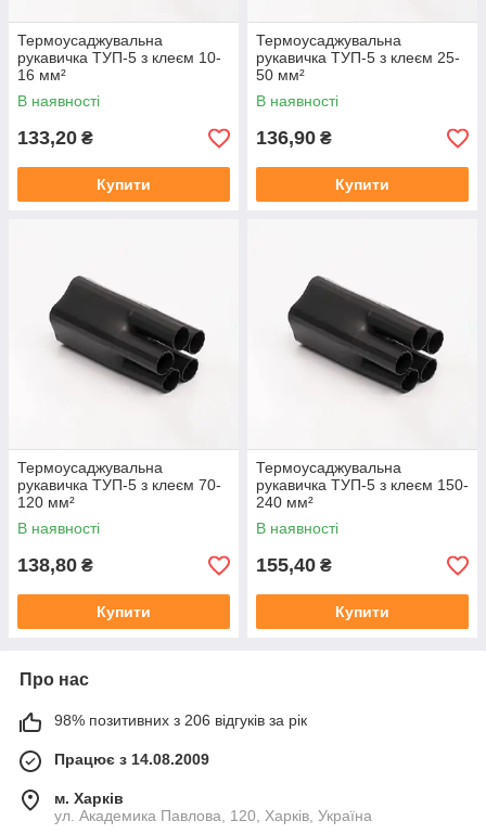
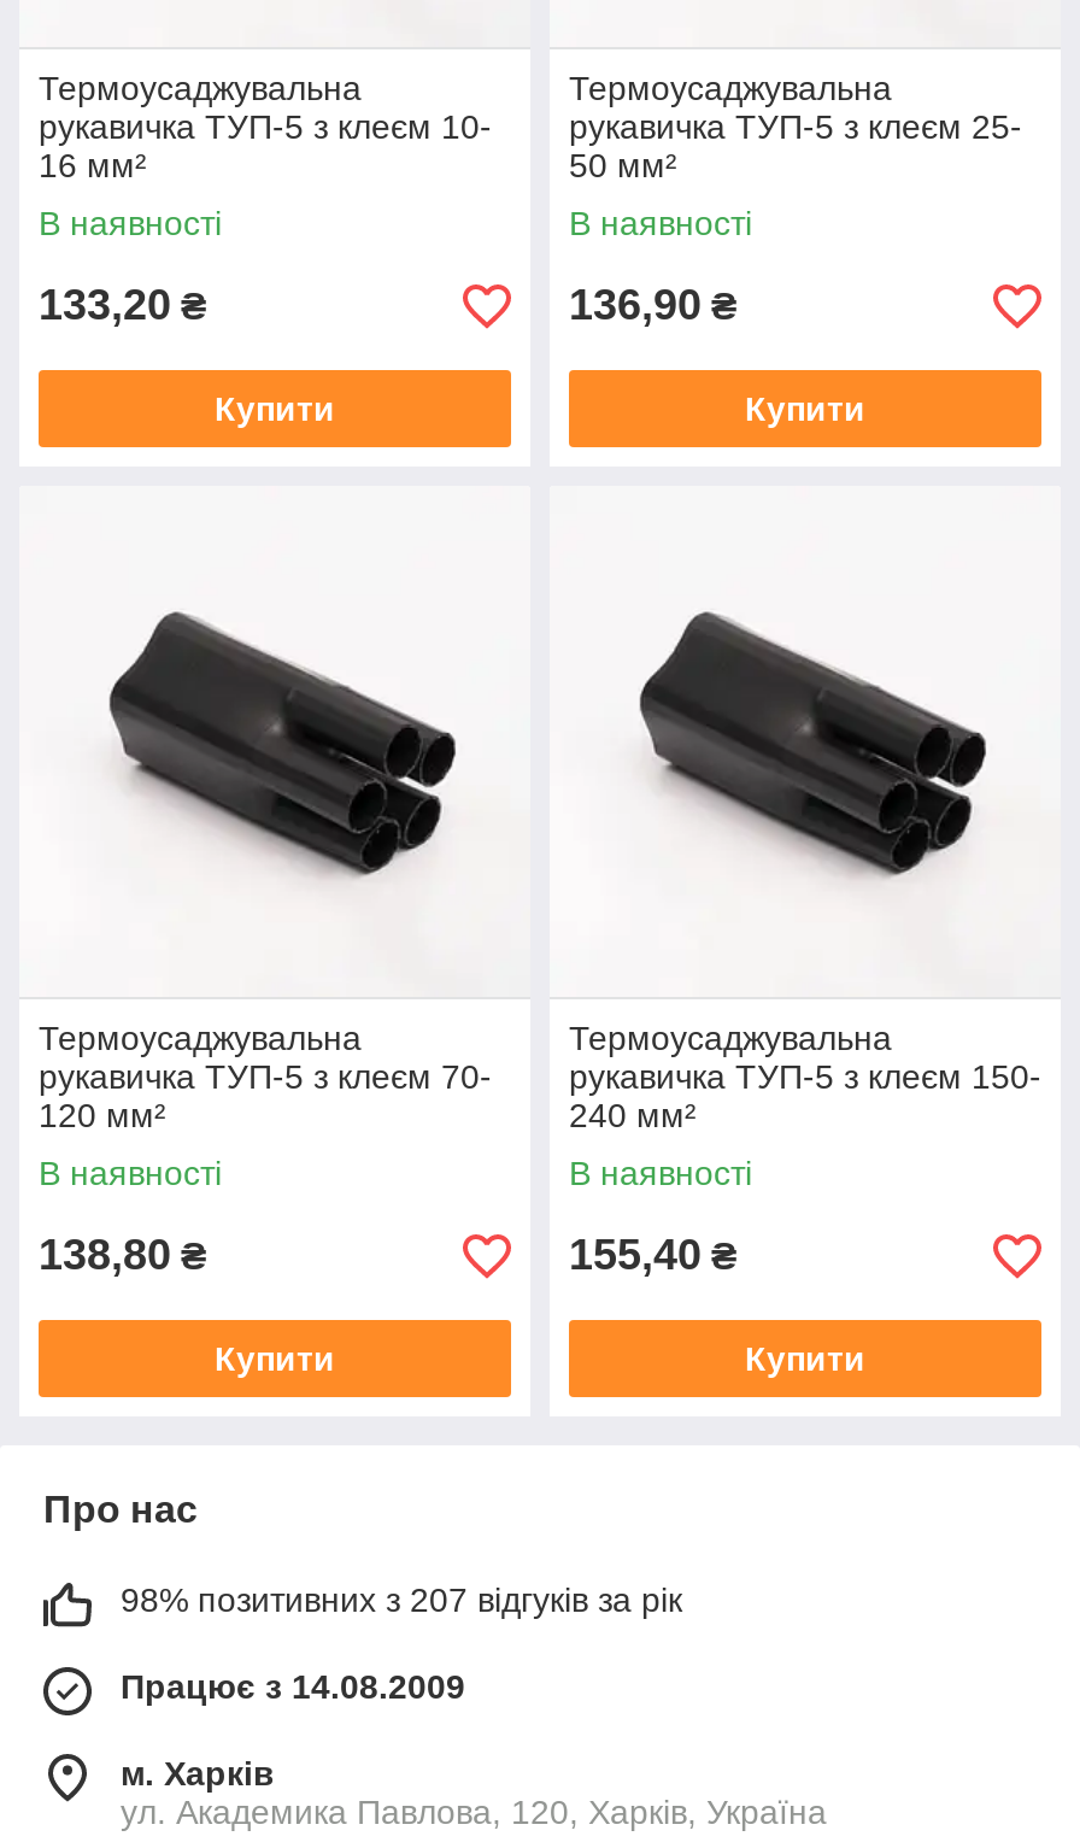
[54,711,307,729] 98% позитивних з 206 відгуків за рік -> [121,1580,682,1619] 98% позитивних з 207 відгуків за рік

